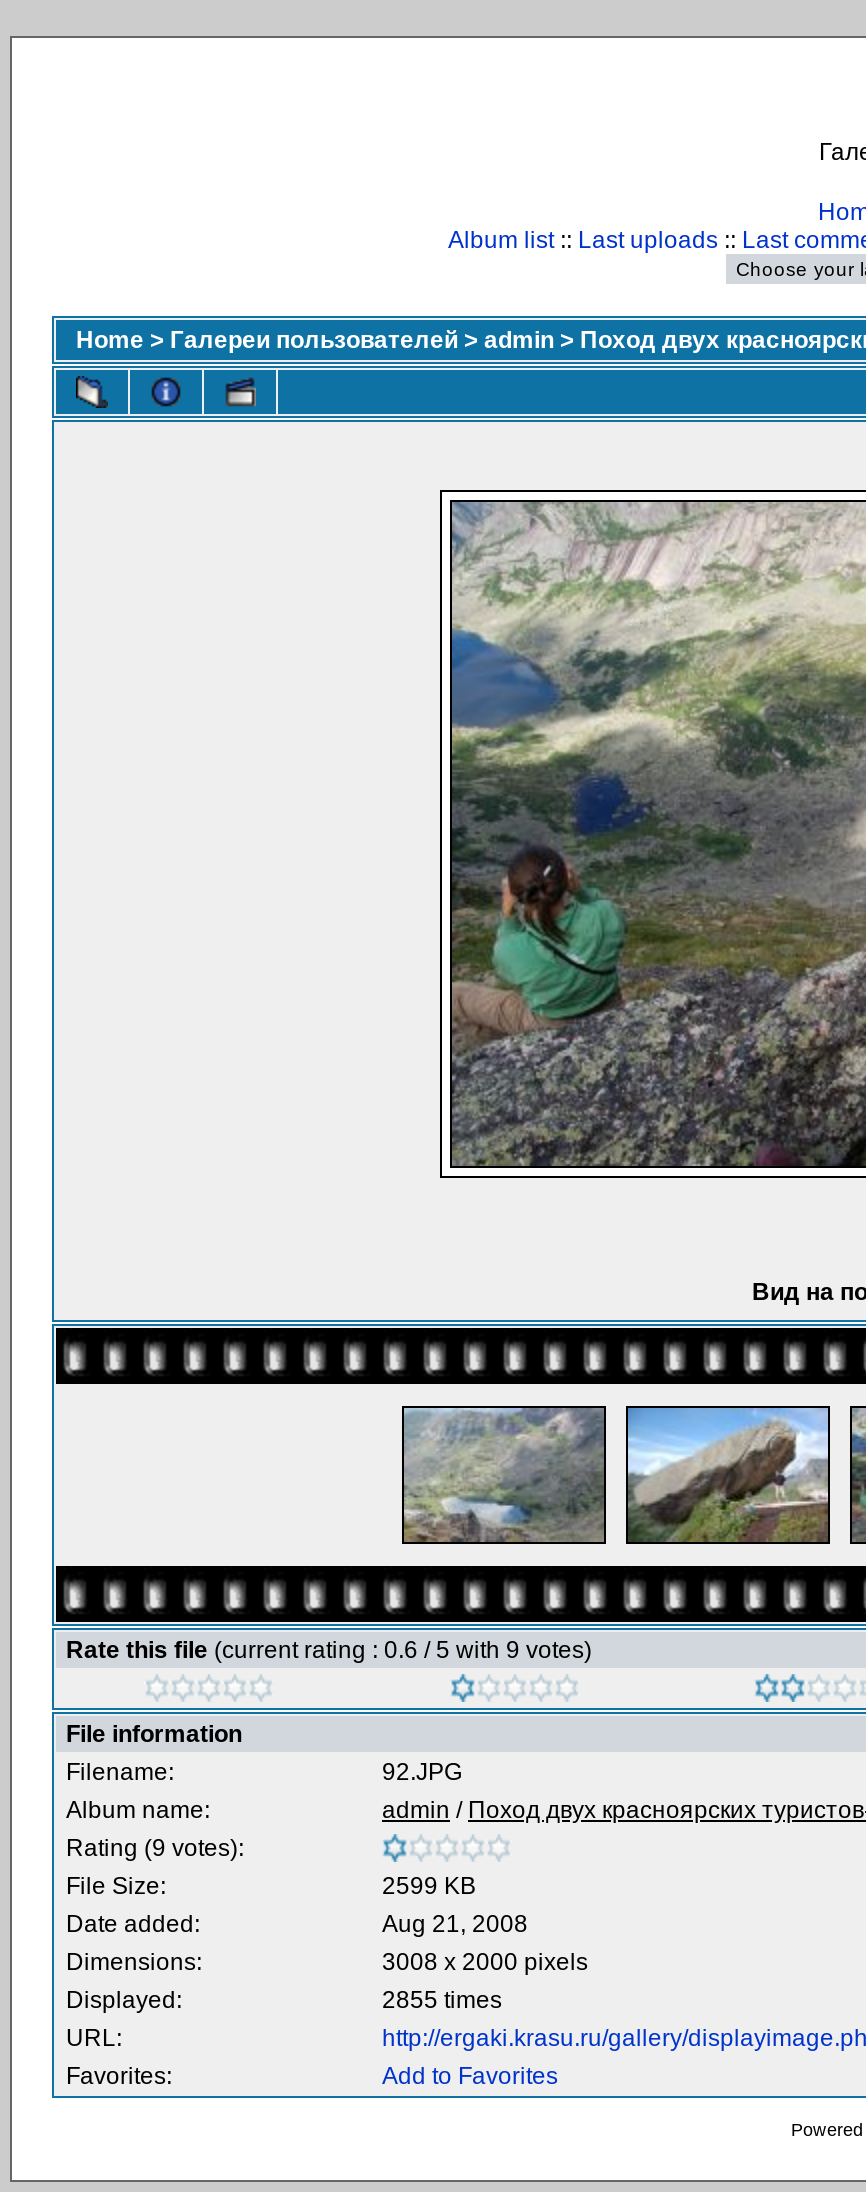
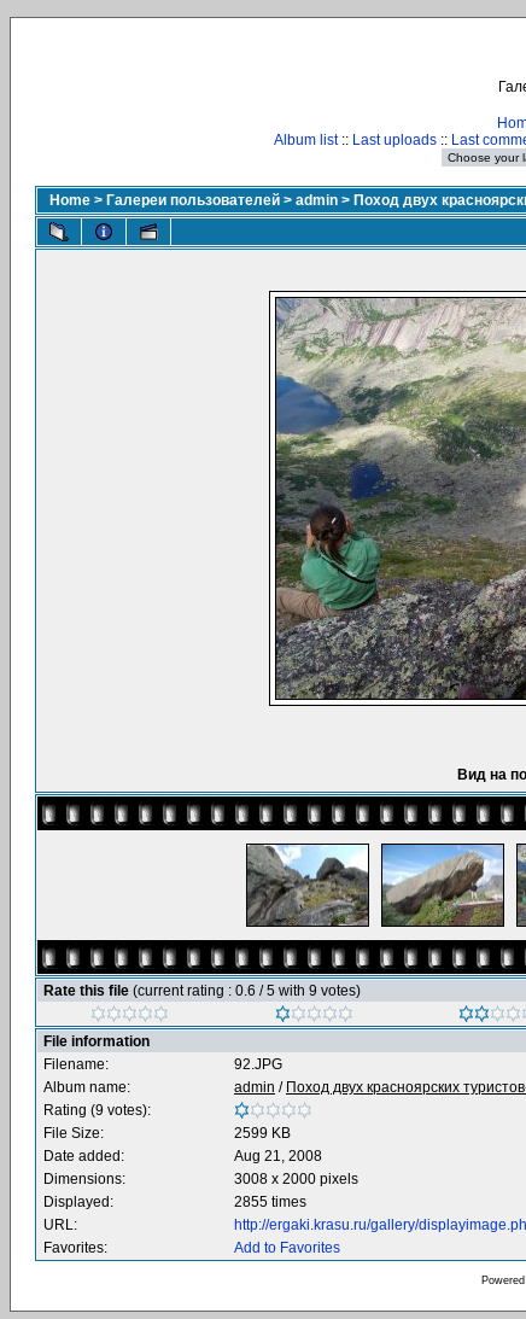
[402,1406,606,1542] [image] -> [246,844,369,926] [image]

